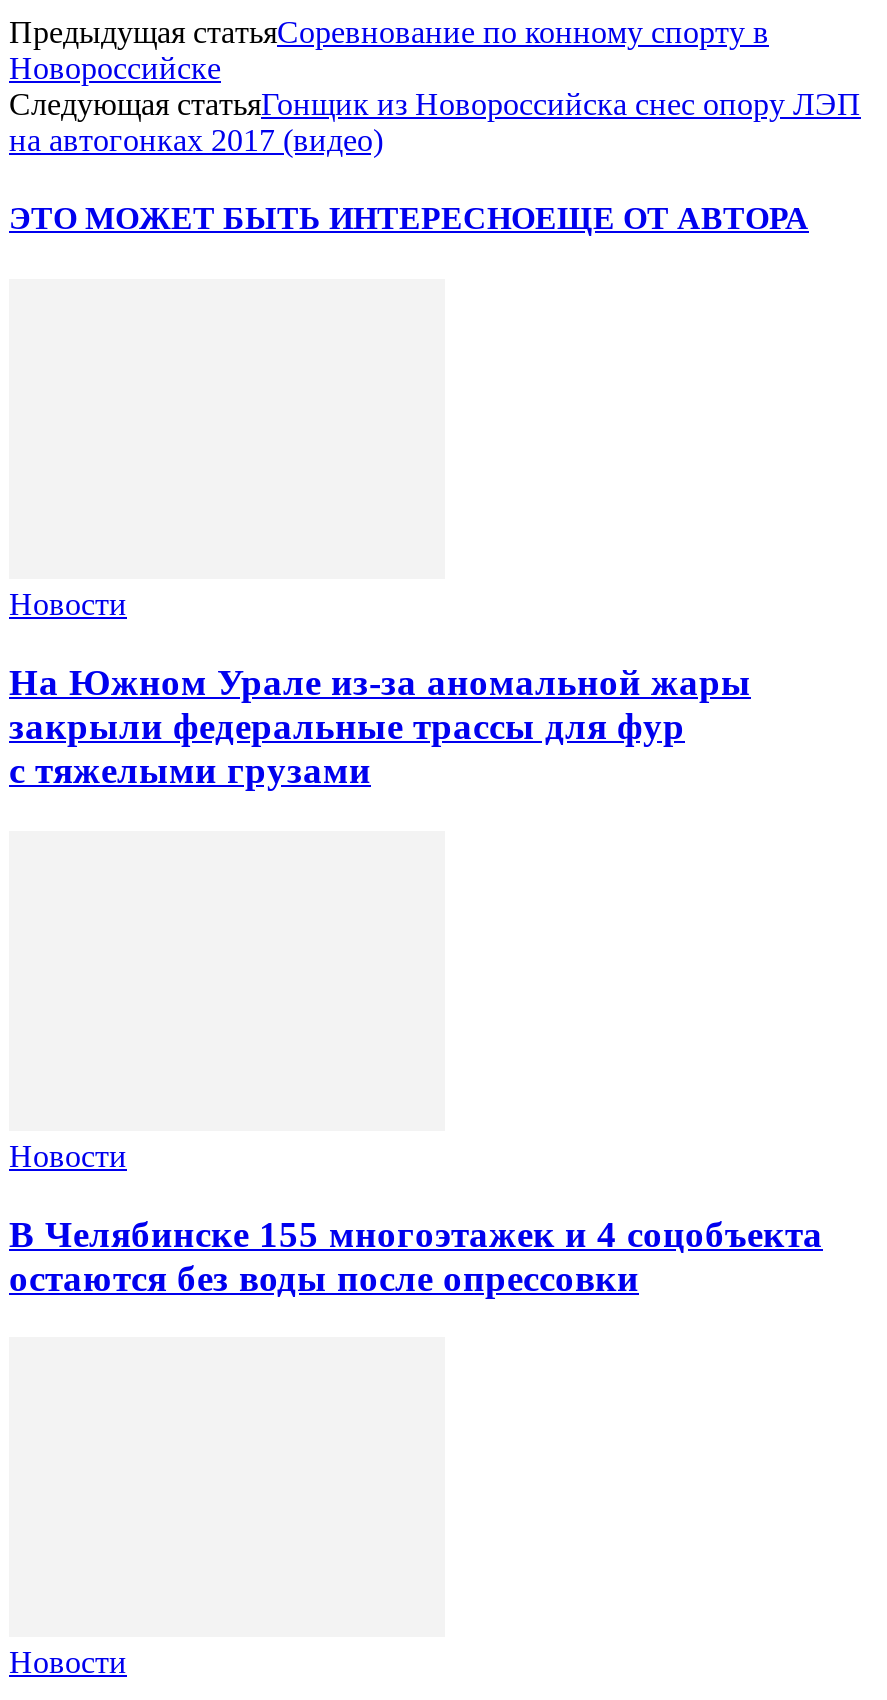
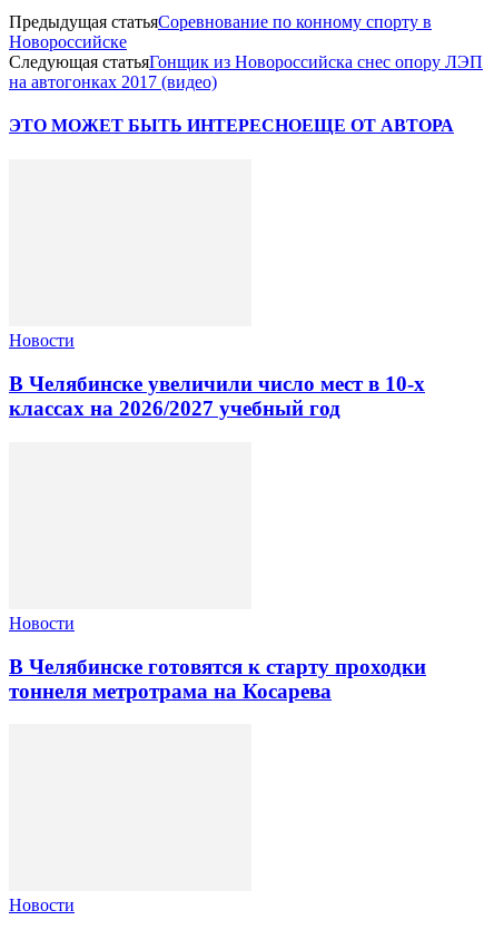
[9,661,751,791] На Южном Урале из‑за аномальной жары | закрыли федеральные трассы для фур | с тяжелыми грузами -> [9,372,425,420] В Челябинске увеличили число мест в 10‑х | классах на 2026/2027 учебный год
[9,1212,823,1298] В Челябинске 155 многоэтажек и 4 соцобъекта | остаются без воды после опрессовки -> [9,654,426,702] В Челябинске готовятся к старту проходки | тоннеля метротрама на Косарева

